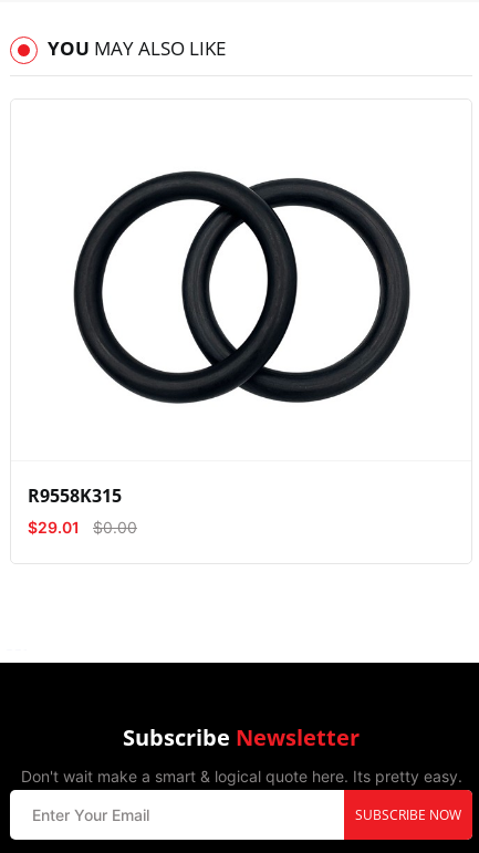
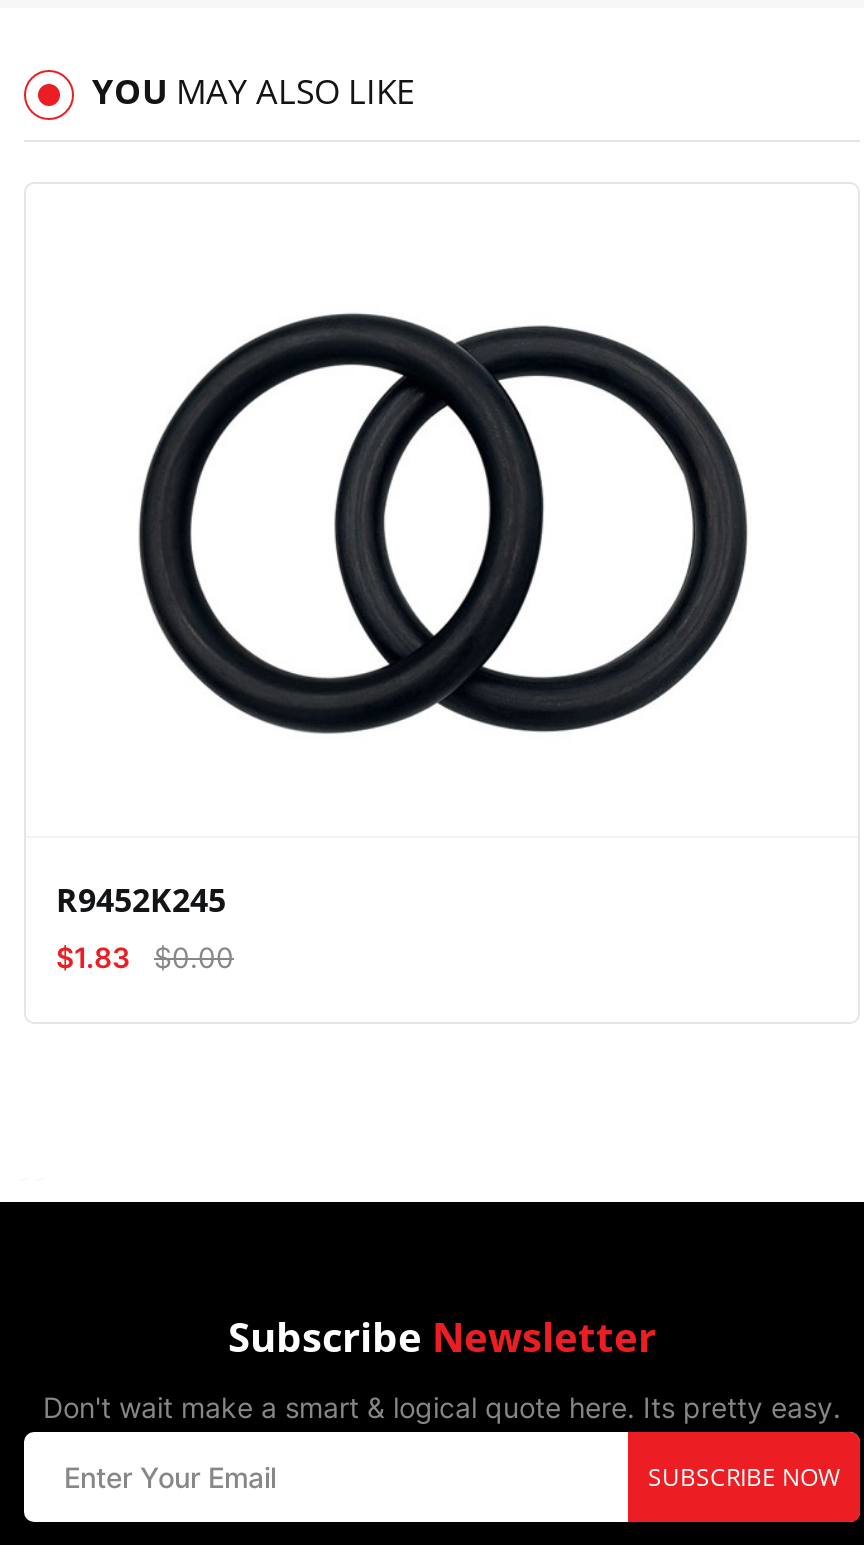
[28,484,122,537] R9558K315 | $29.01 -> [56,878,226,974] R9452K245 | $1.83

